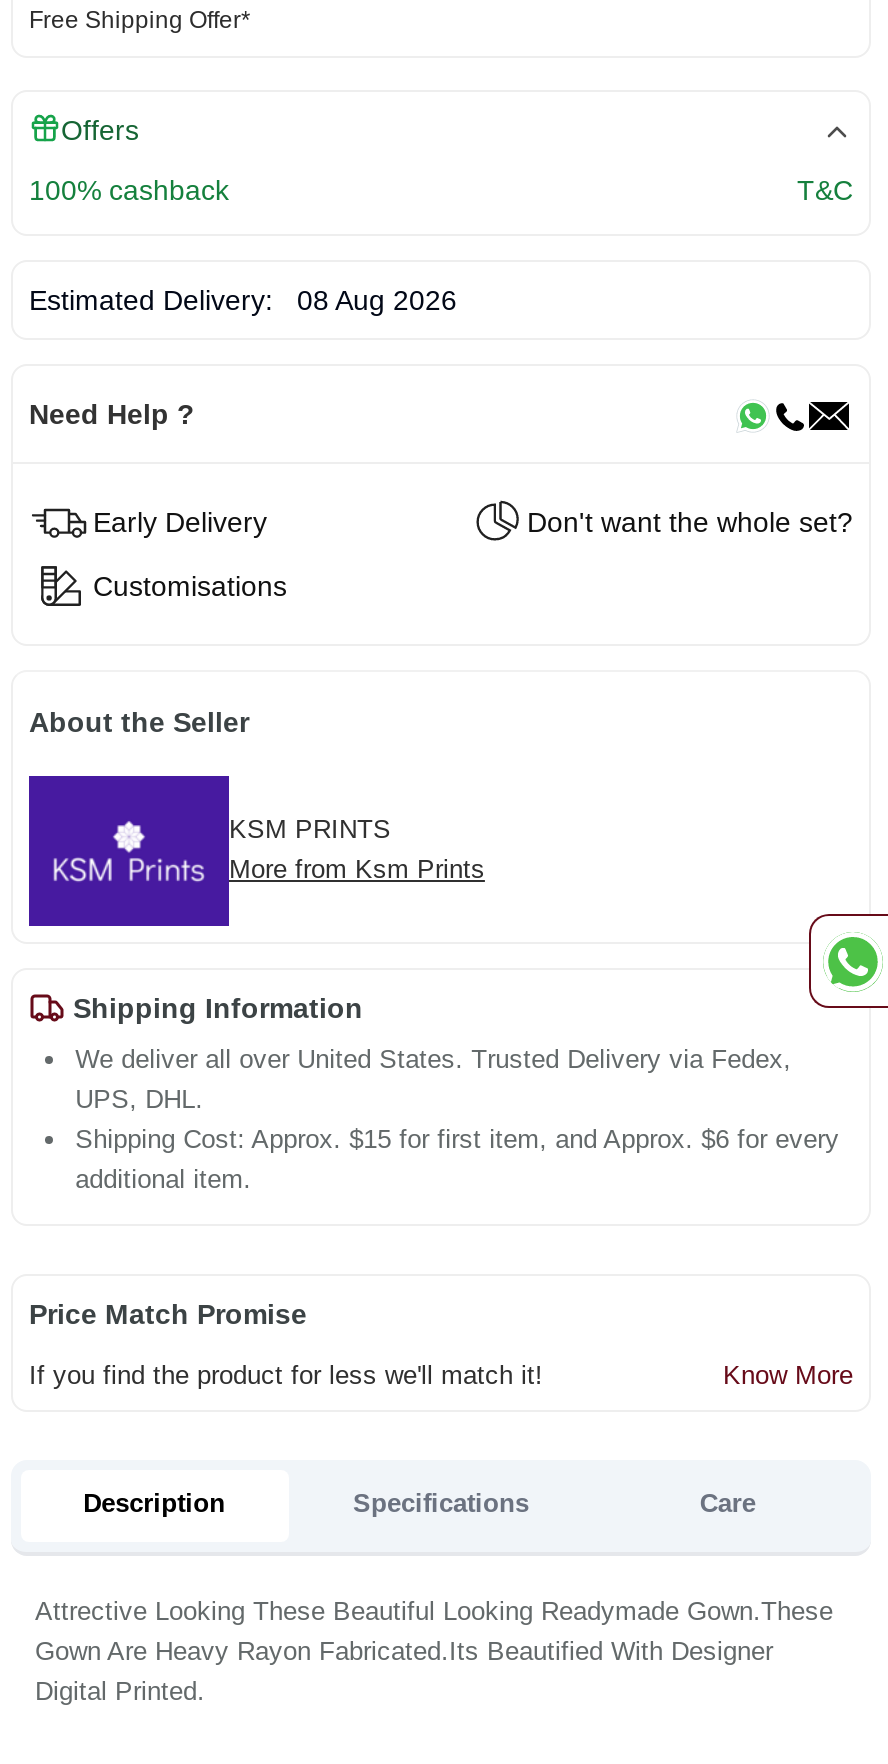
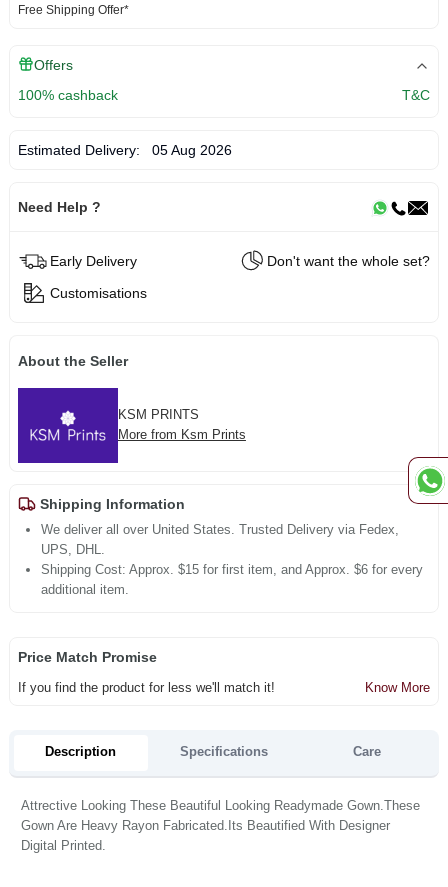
[29,284,457,316] Estimated Delivery: 08 Aug 2026 -> [18,142,232,158] Estimated Delivery: 05 Aug 2026

